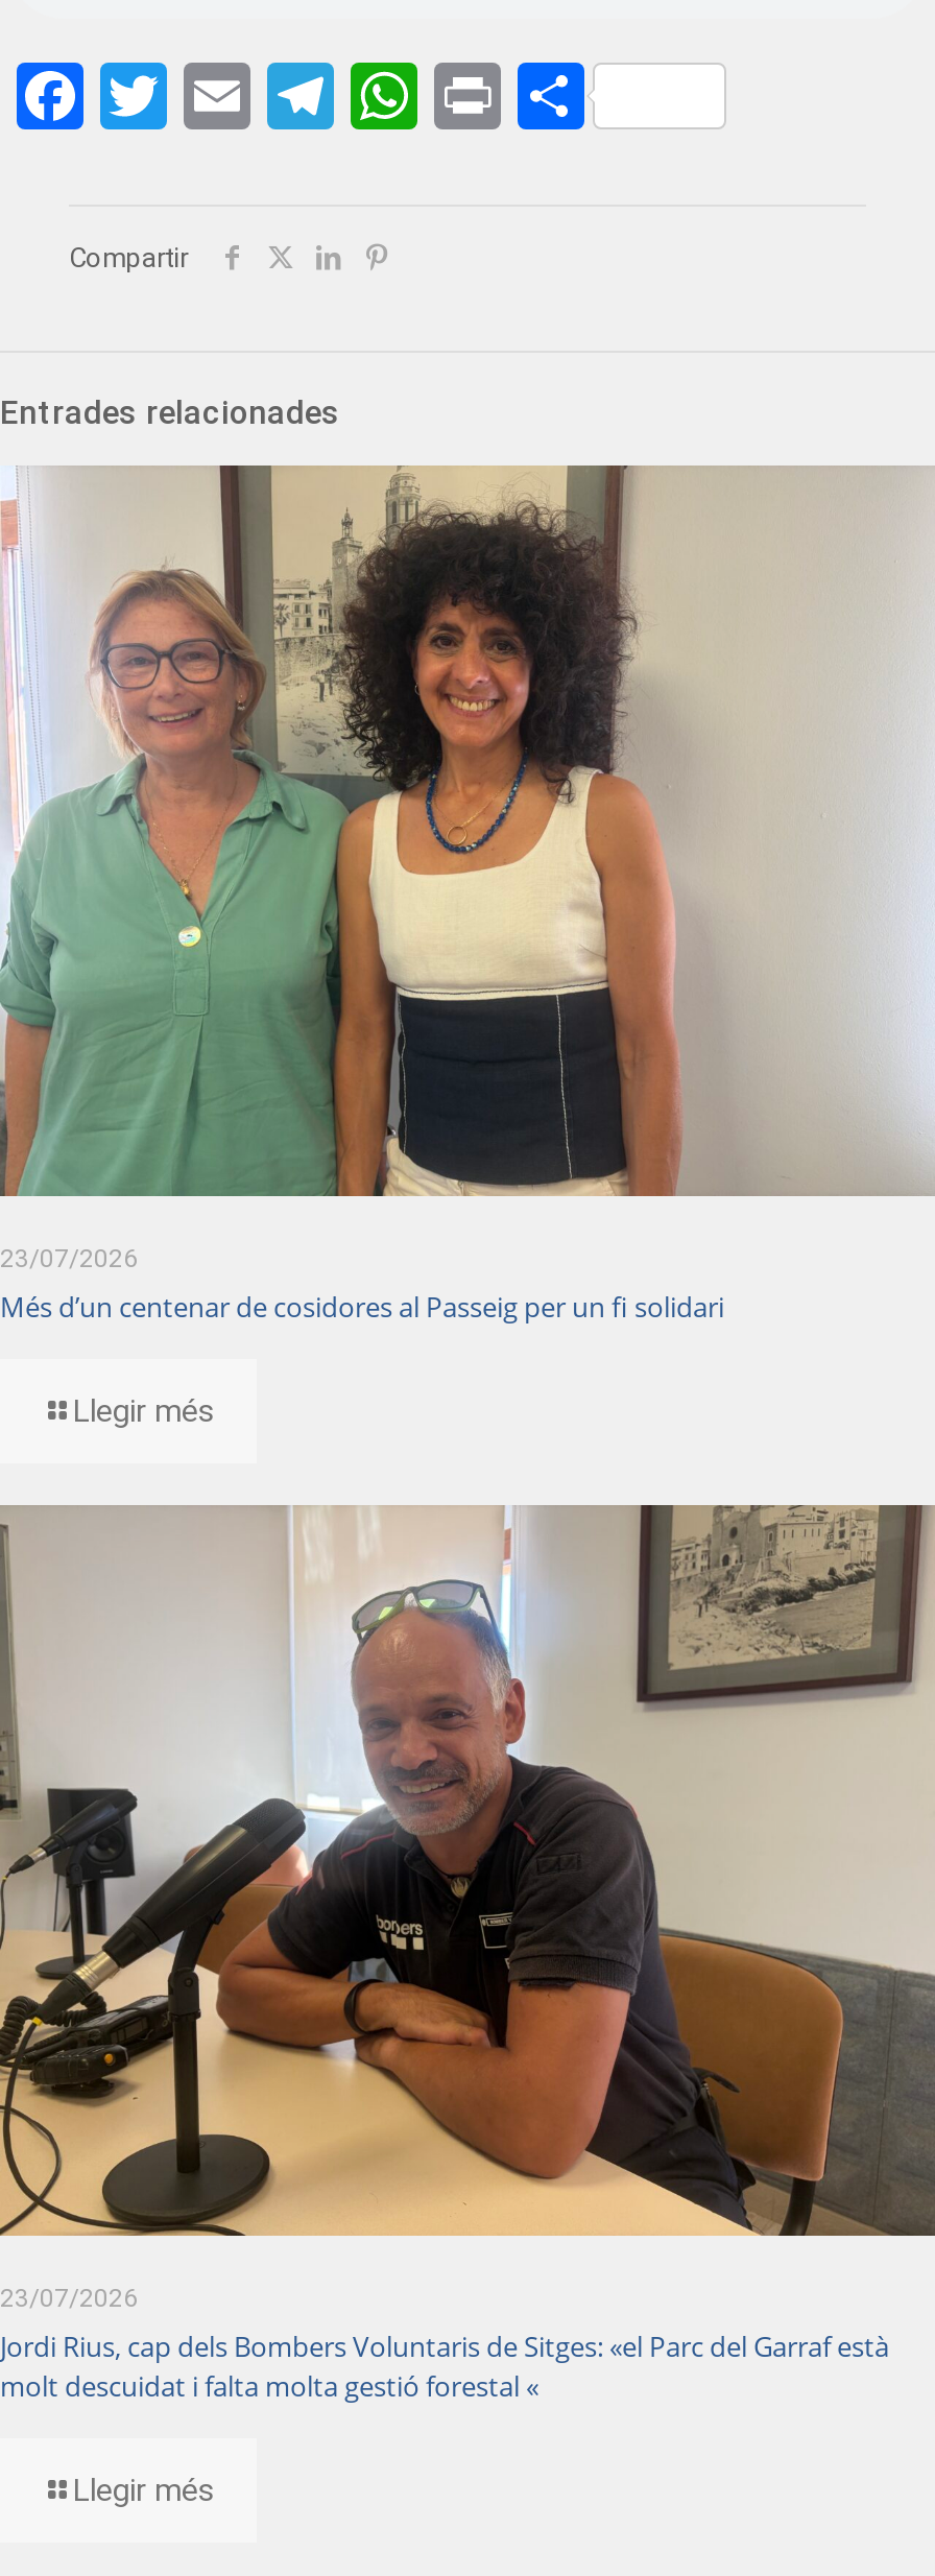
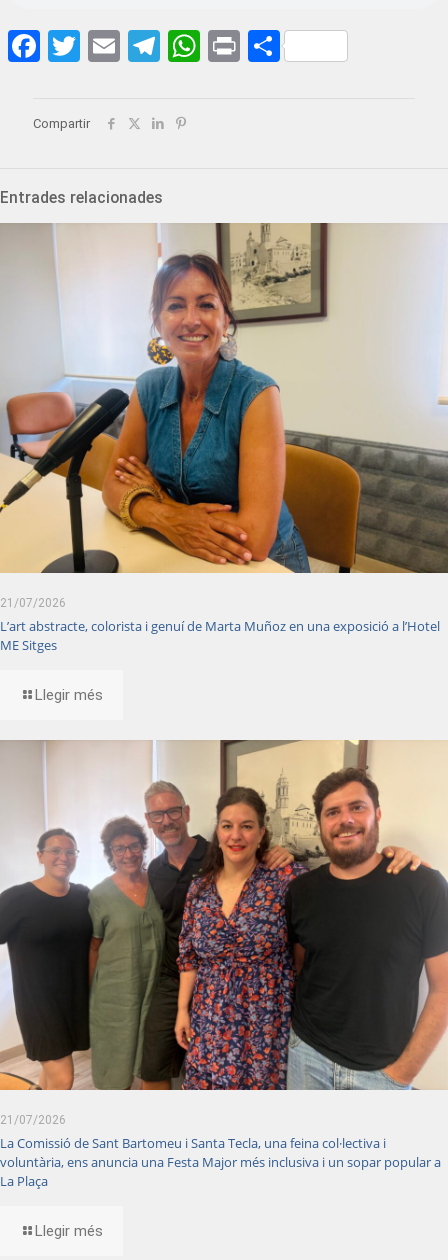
[0,463,929,1326] [image] | 23/07/2026 | Més d’un centenar de cosidores al Passeig per un fi solidari -> [0,222,445,654] [image] | 21/07/2026 | L’art abstracte, colorista i genuí de Marta Muñoz en una exposició a l’Hotel | ME Sitges
[0,1503,929,2405] [image] | 23/07/2026 | Jordi Rius, cap dels Bombers Voluntaris de Sitges: «el Parc del Garraf està | molt descuidat i falta molta gestió forestal « -> [0,739,445,1190] [image] | 21/07/2026 | La Comissió de Sant Bartomeu i Santa Tecla, una feina col·lectiva i | voluntària, ens anuncia una Festa Major més inclusiva i un sopar popular a | La Plaça

